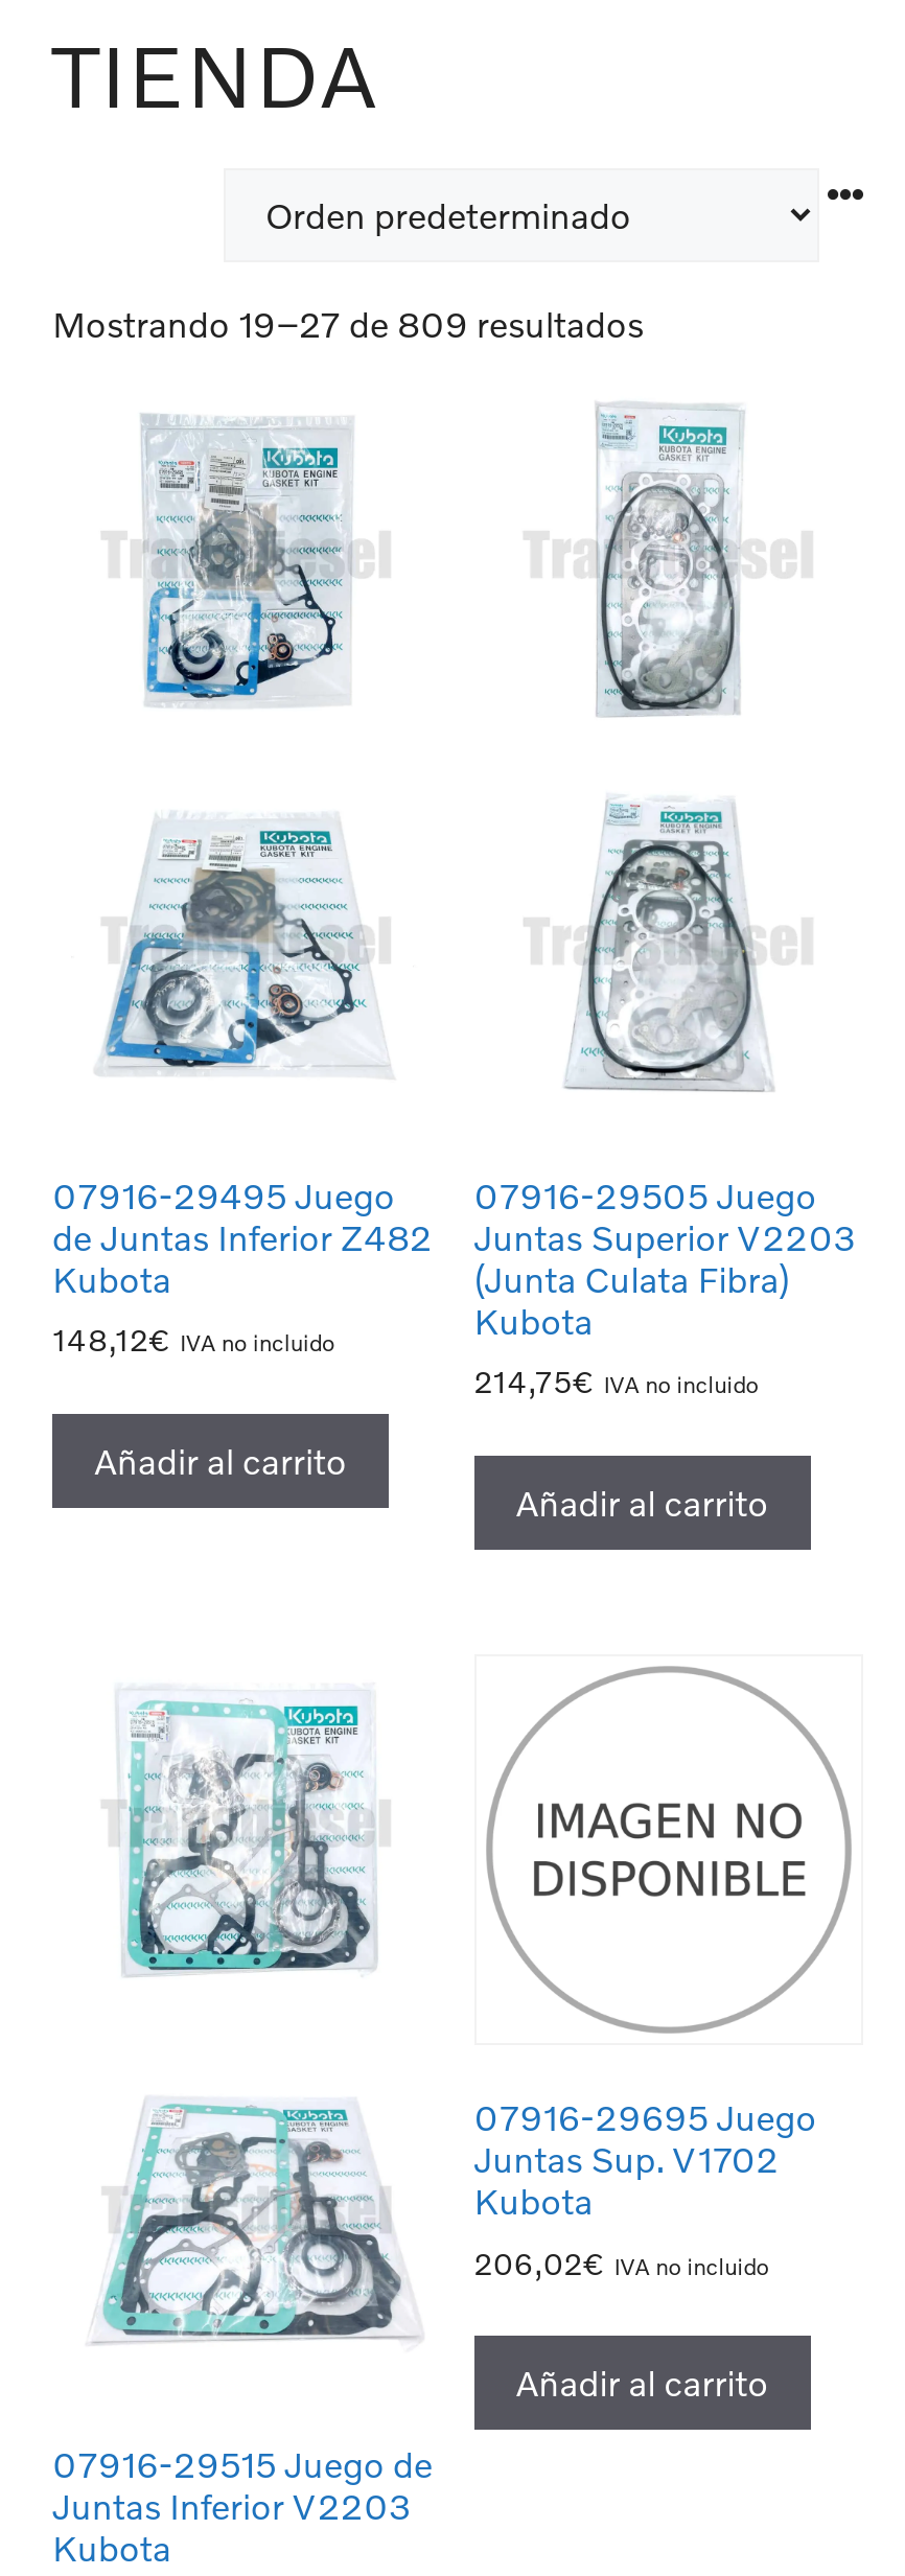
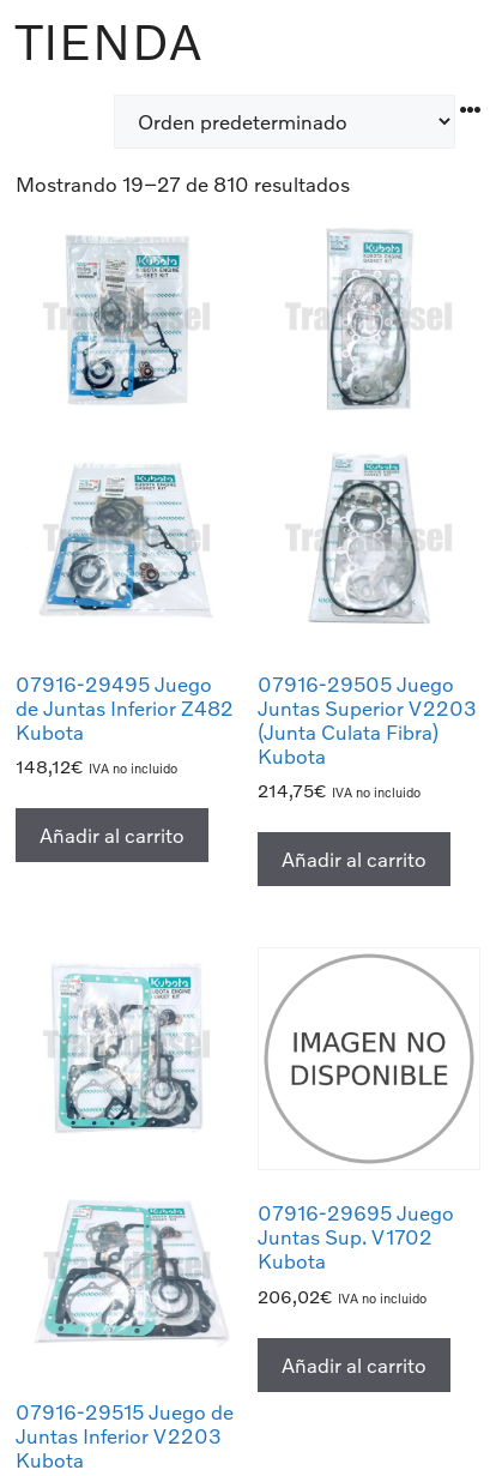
[52,302,644,346] Mostrando 19–27 de 809 resultados -> [16,171,350,197] Mostrando 19–27 de 810 resultados

